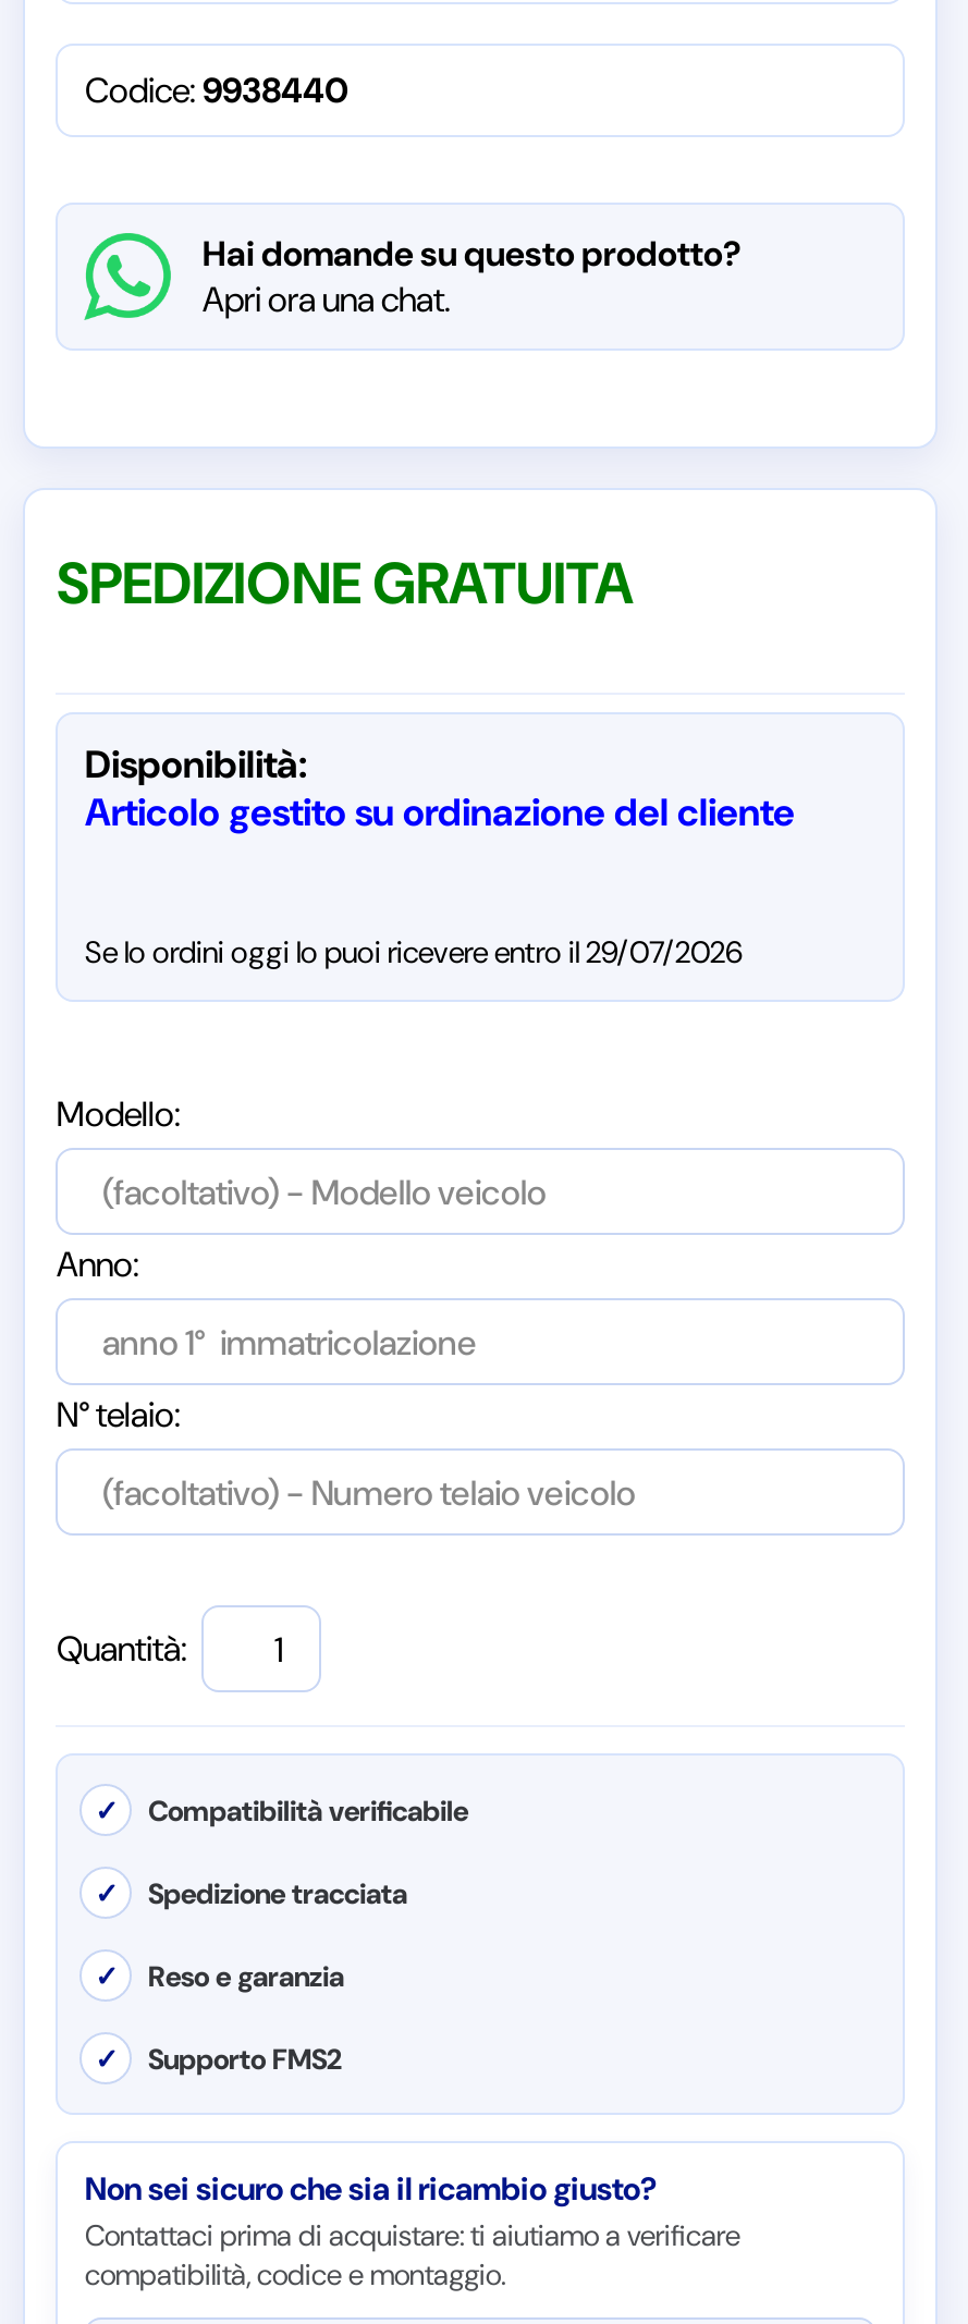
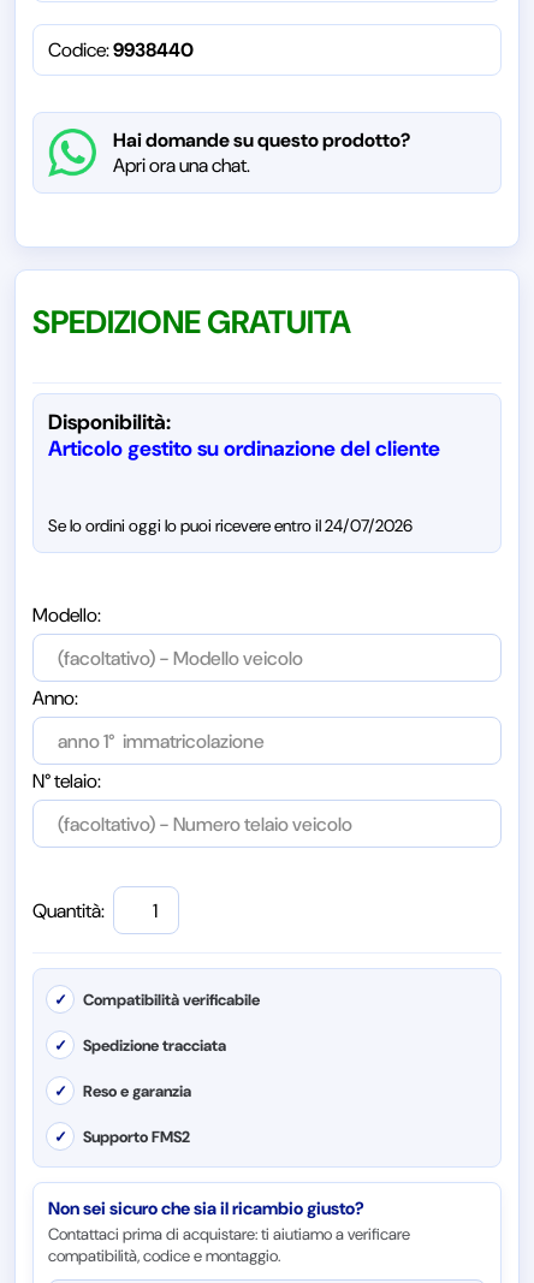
[85,932,743,971] Se lo ordini oggi lo puoi ricevere entro il 29/07/2026 -> [49,515,413,536] Se lo ordini oggi lo puoi ricevere entro il 24/07/2026

